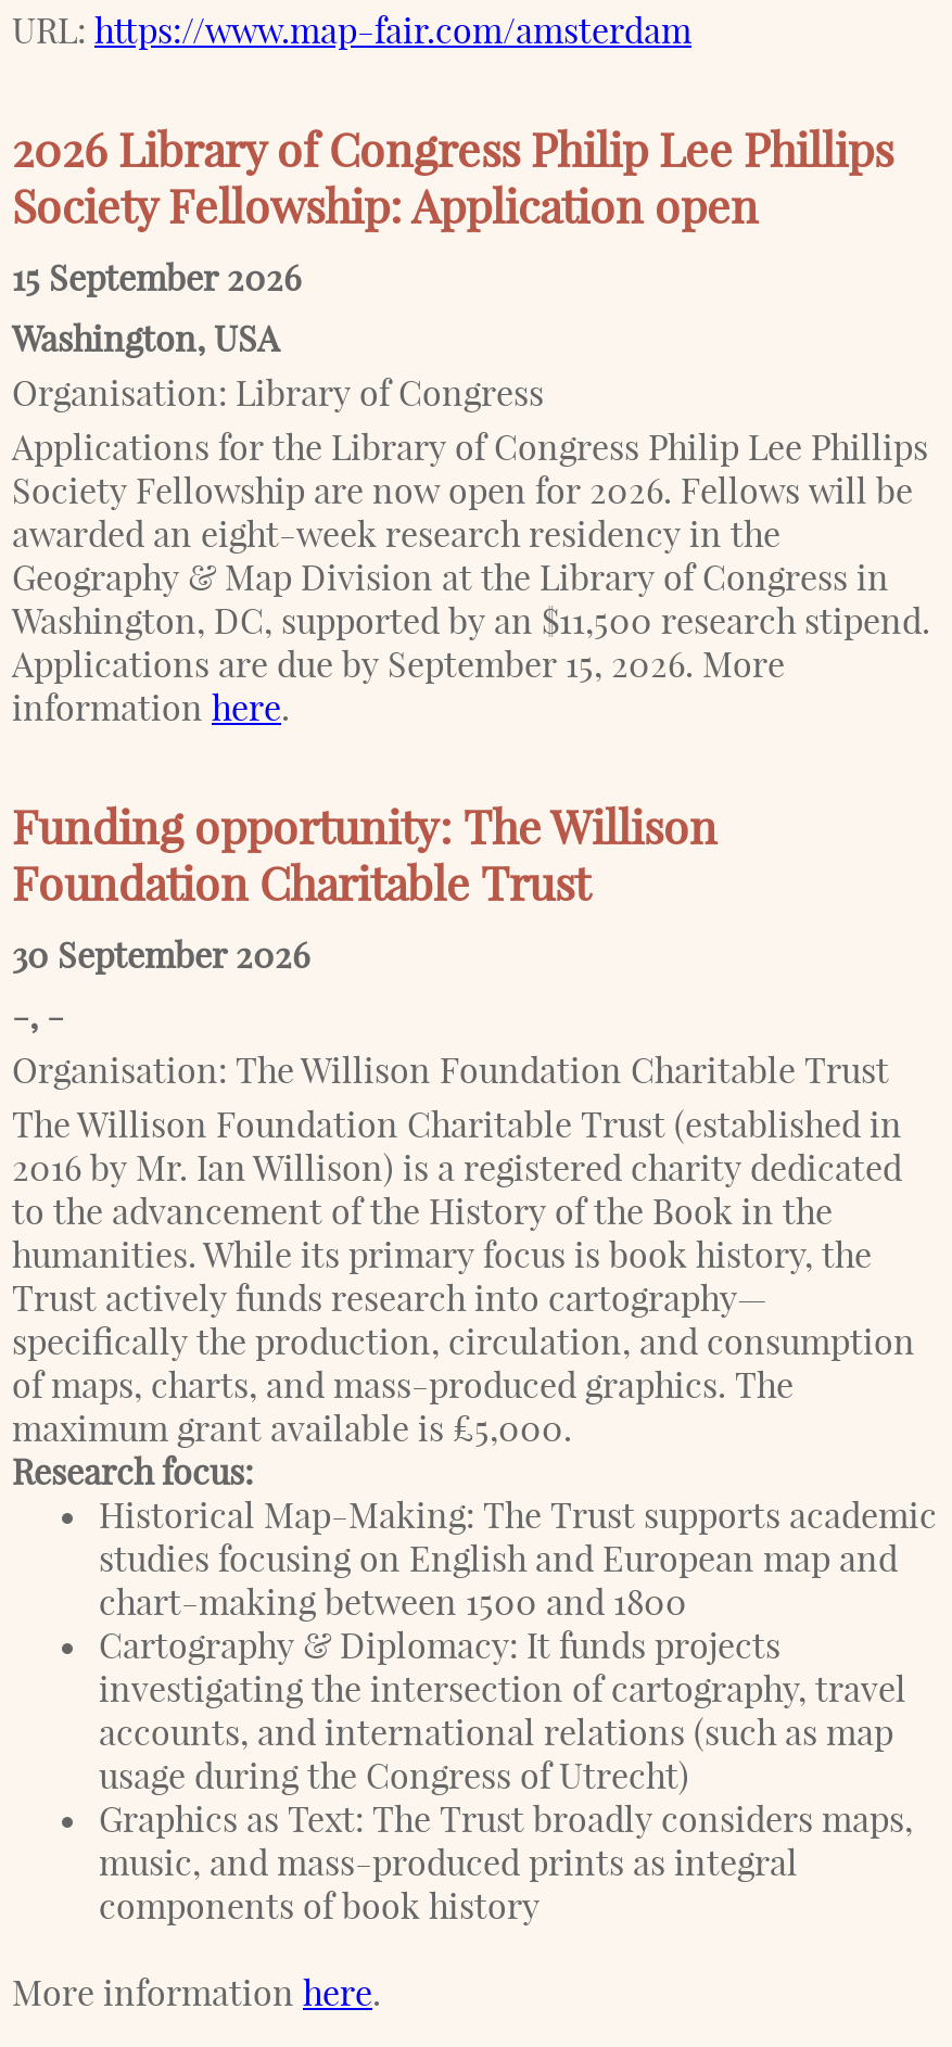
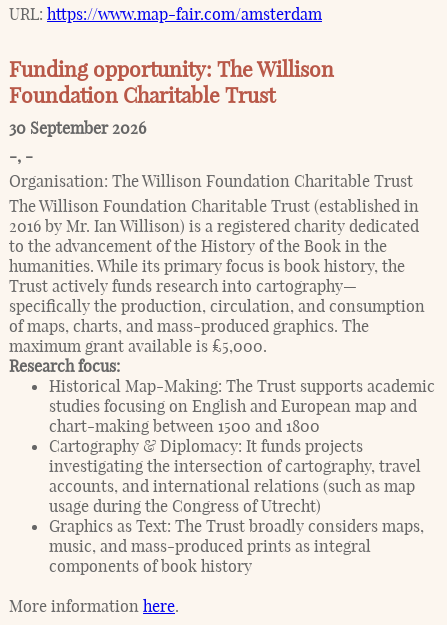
[12,121,930,729] 2026 Library of Congress Philip Lee Phillips | Society Fellowship: Application open | 15 September 2026 | Washington, USA | Organisation: Library of Congress | Applications for the Library of Congress Philip Lee Phillips | Society Fellowship are now open for 2026. Fellows will be | awarded an eight-week research residency in the | Geography & Map Division at the Library of Congress in | Washington, DC, supported by an $11,500 research stipend. | Applications are due by September 15, 2026. More | information here. -> none

